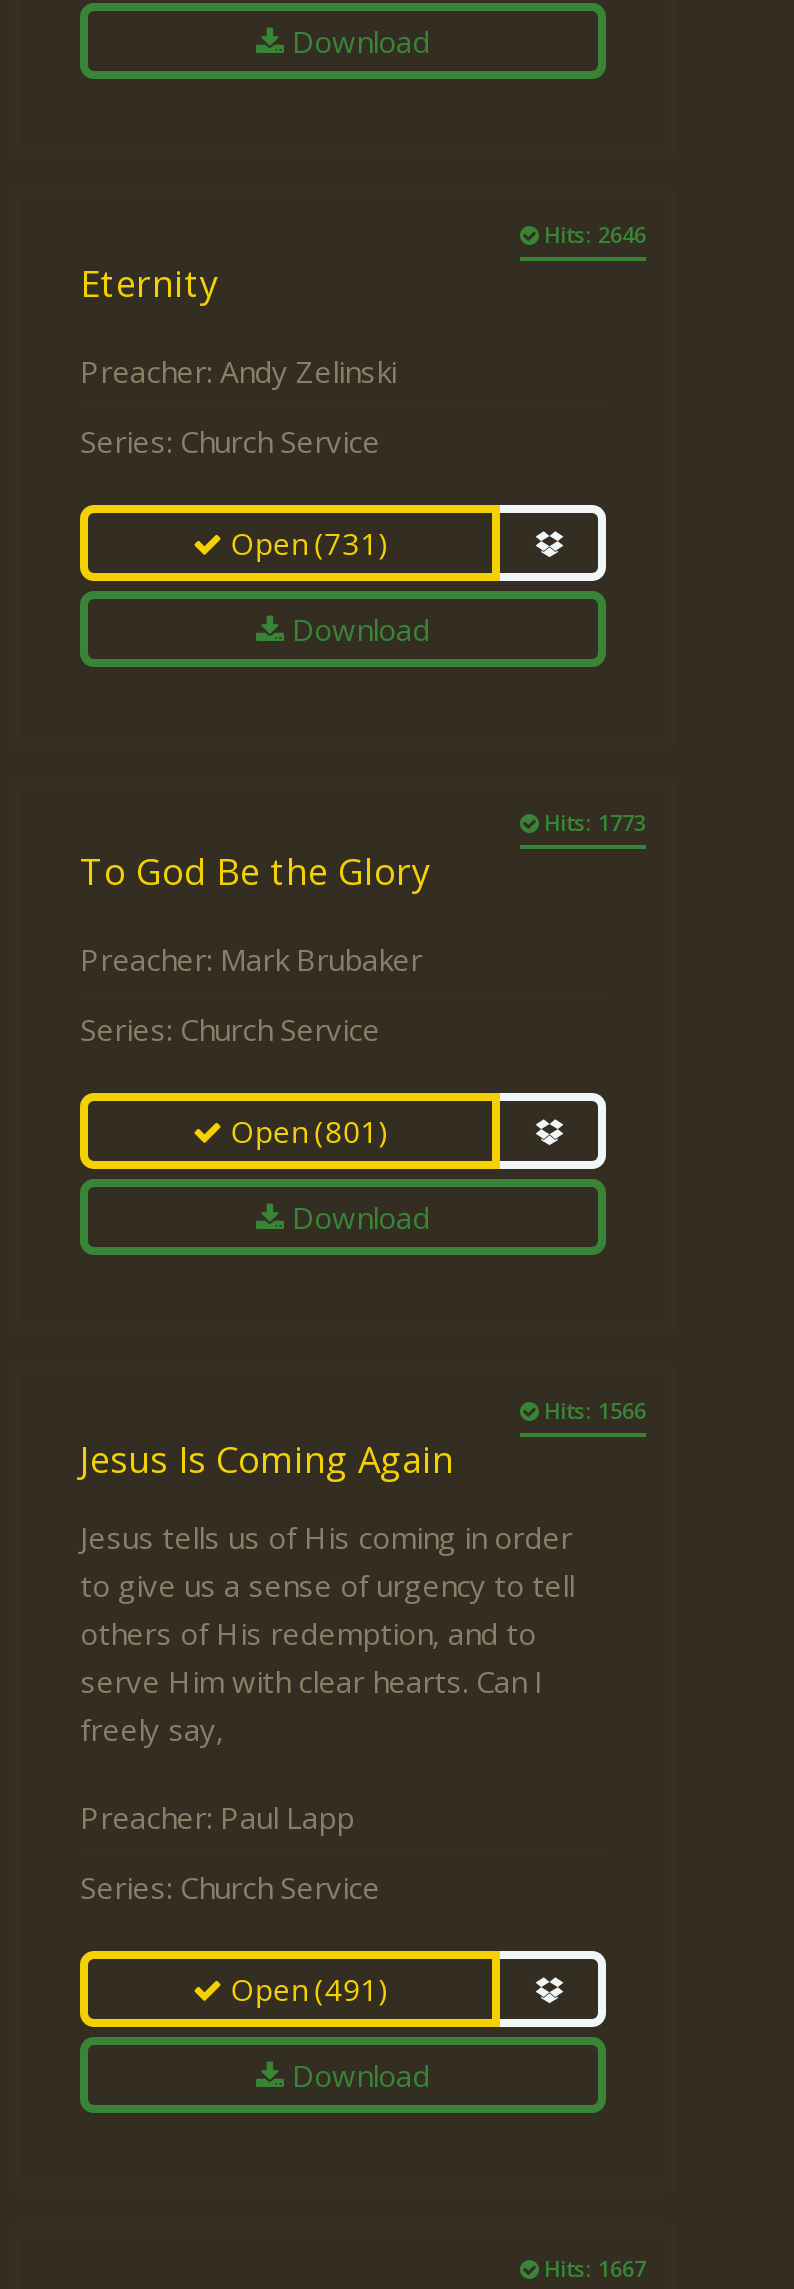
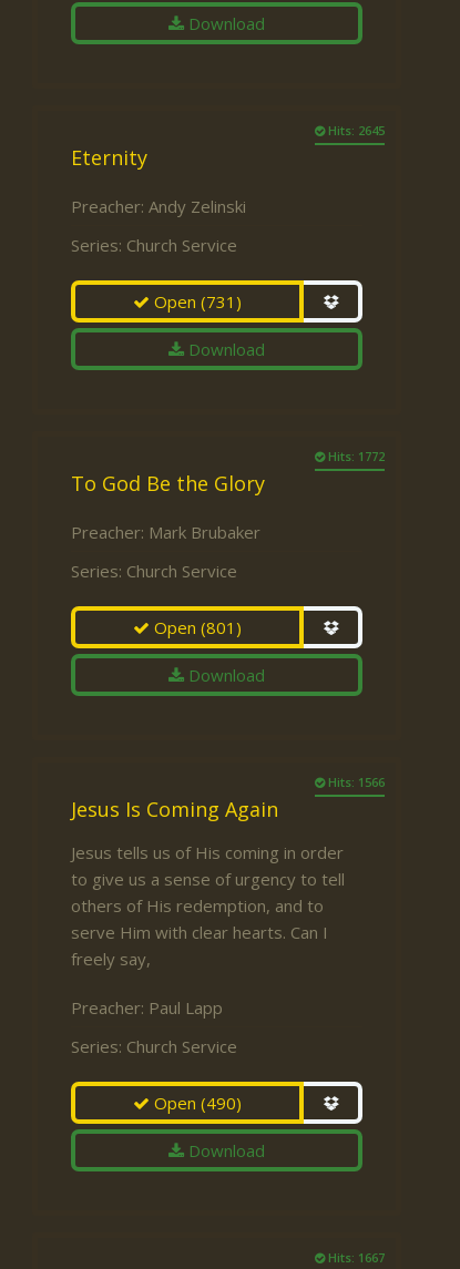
[538,220,646,250] Hits: 2646 -> [325,122,385,139] Hits: 2645
[538,808,646,838] Hits: 1773 -> [325,448,385,465] Hits: 1772
[222,1970,388,2010] Open (491) -> [150,1092,242,1114] Open (490)

